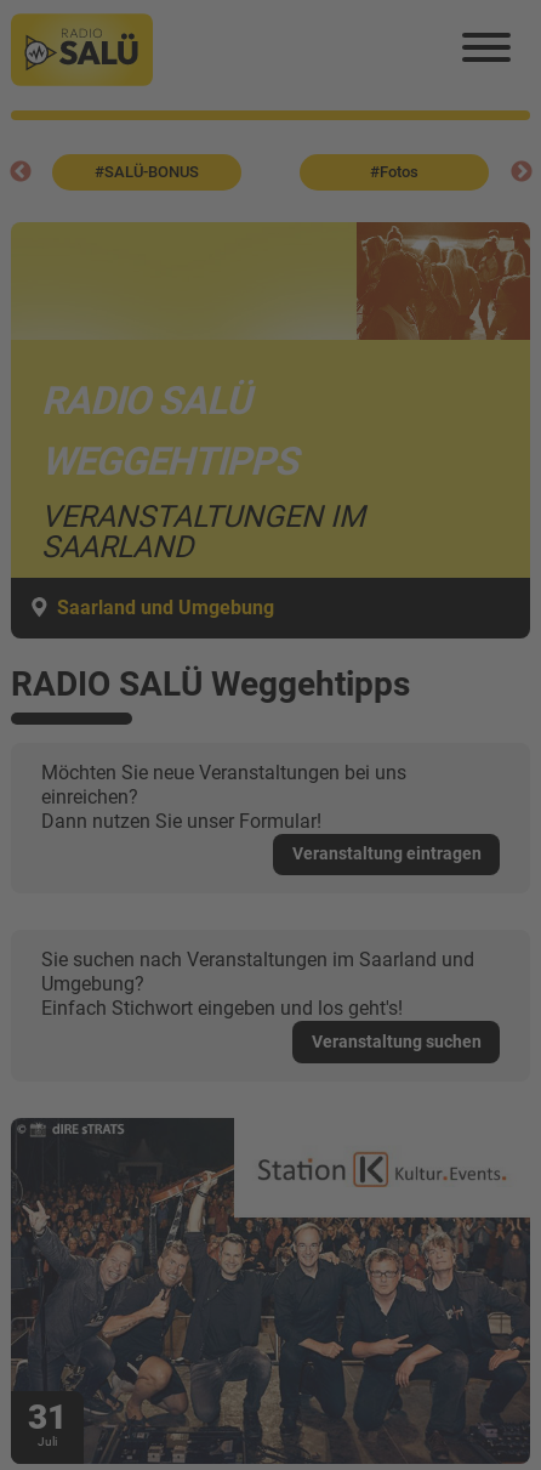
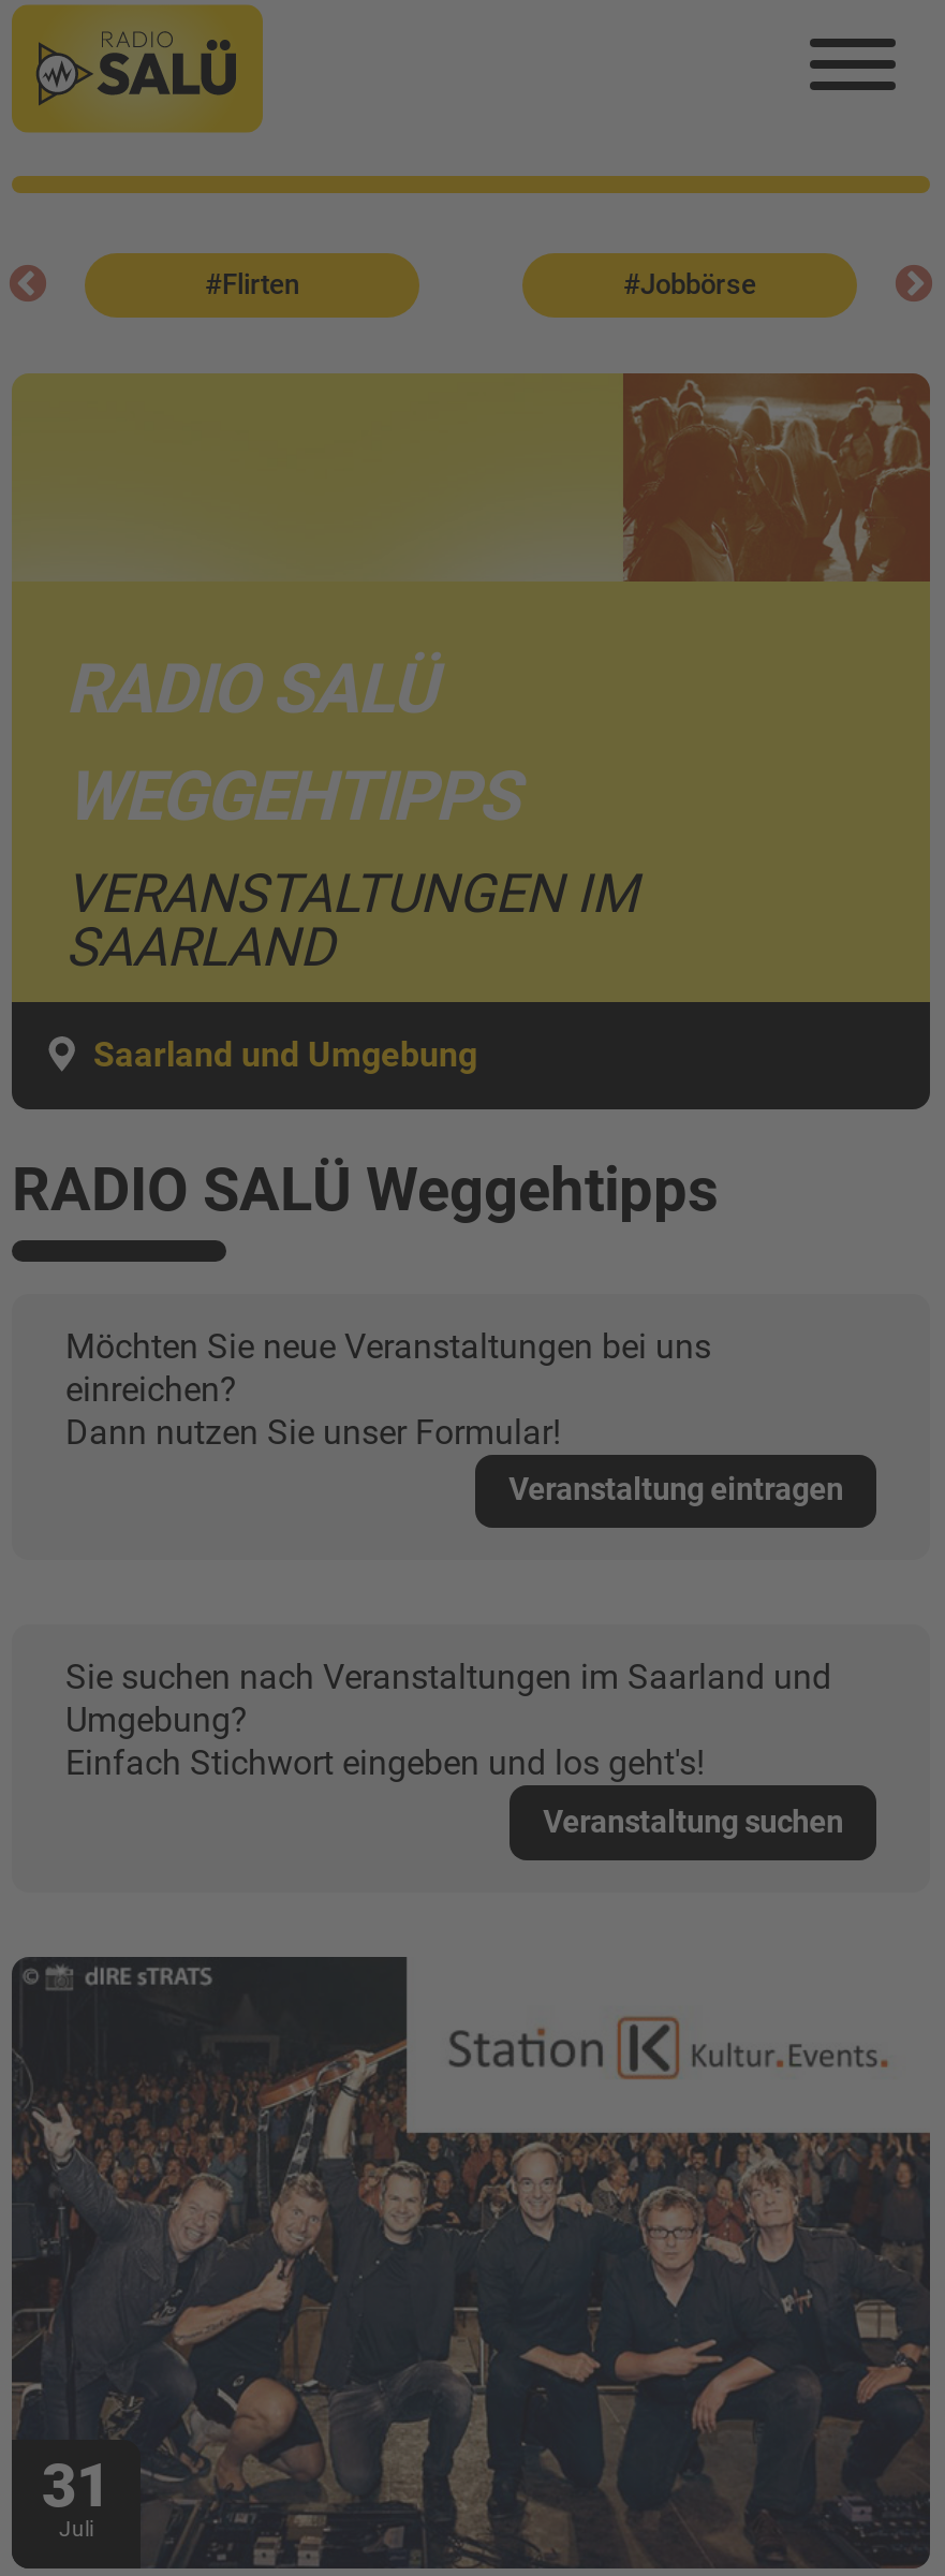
[95,163,418,181] #SALÜ-BONUS | #Fotos -> [205,268,756,300] #Flirten | #Jobbörse

